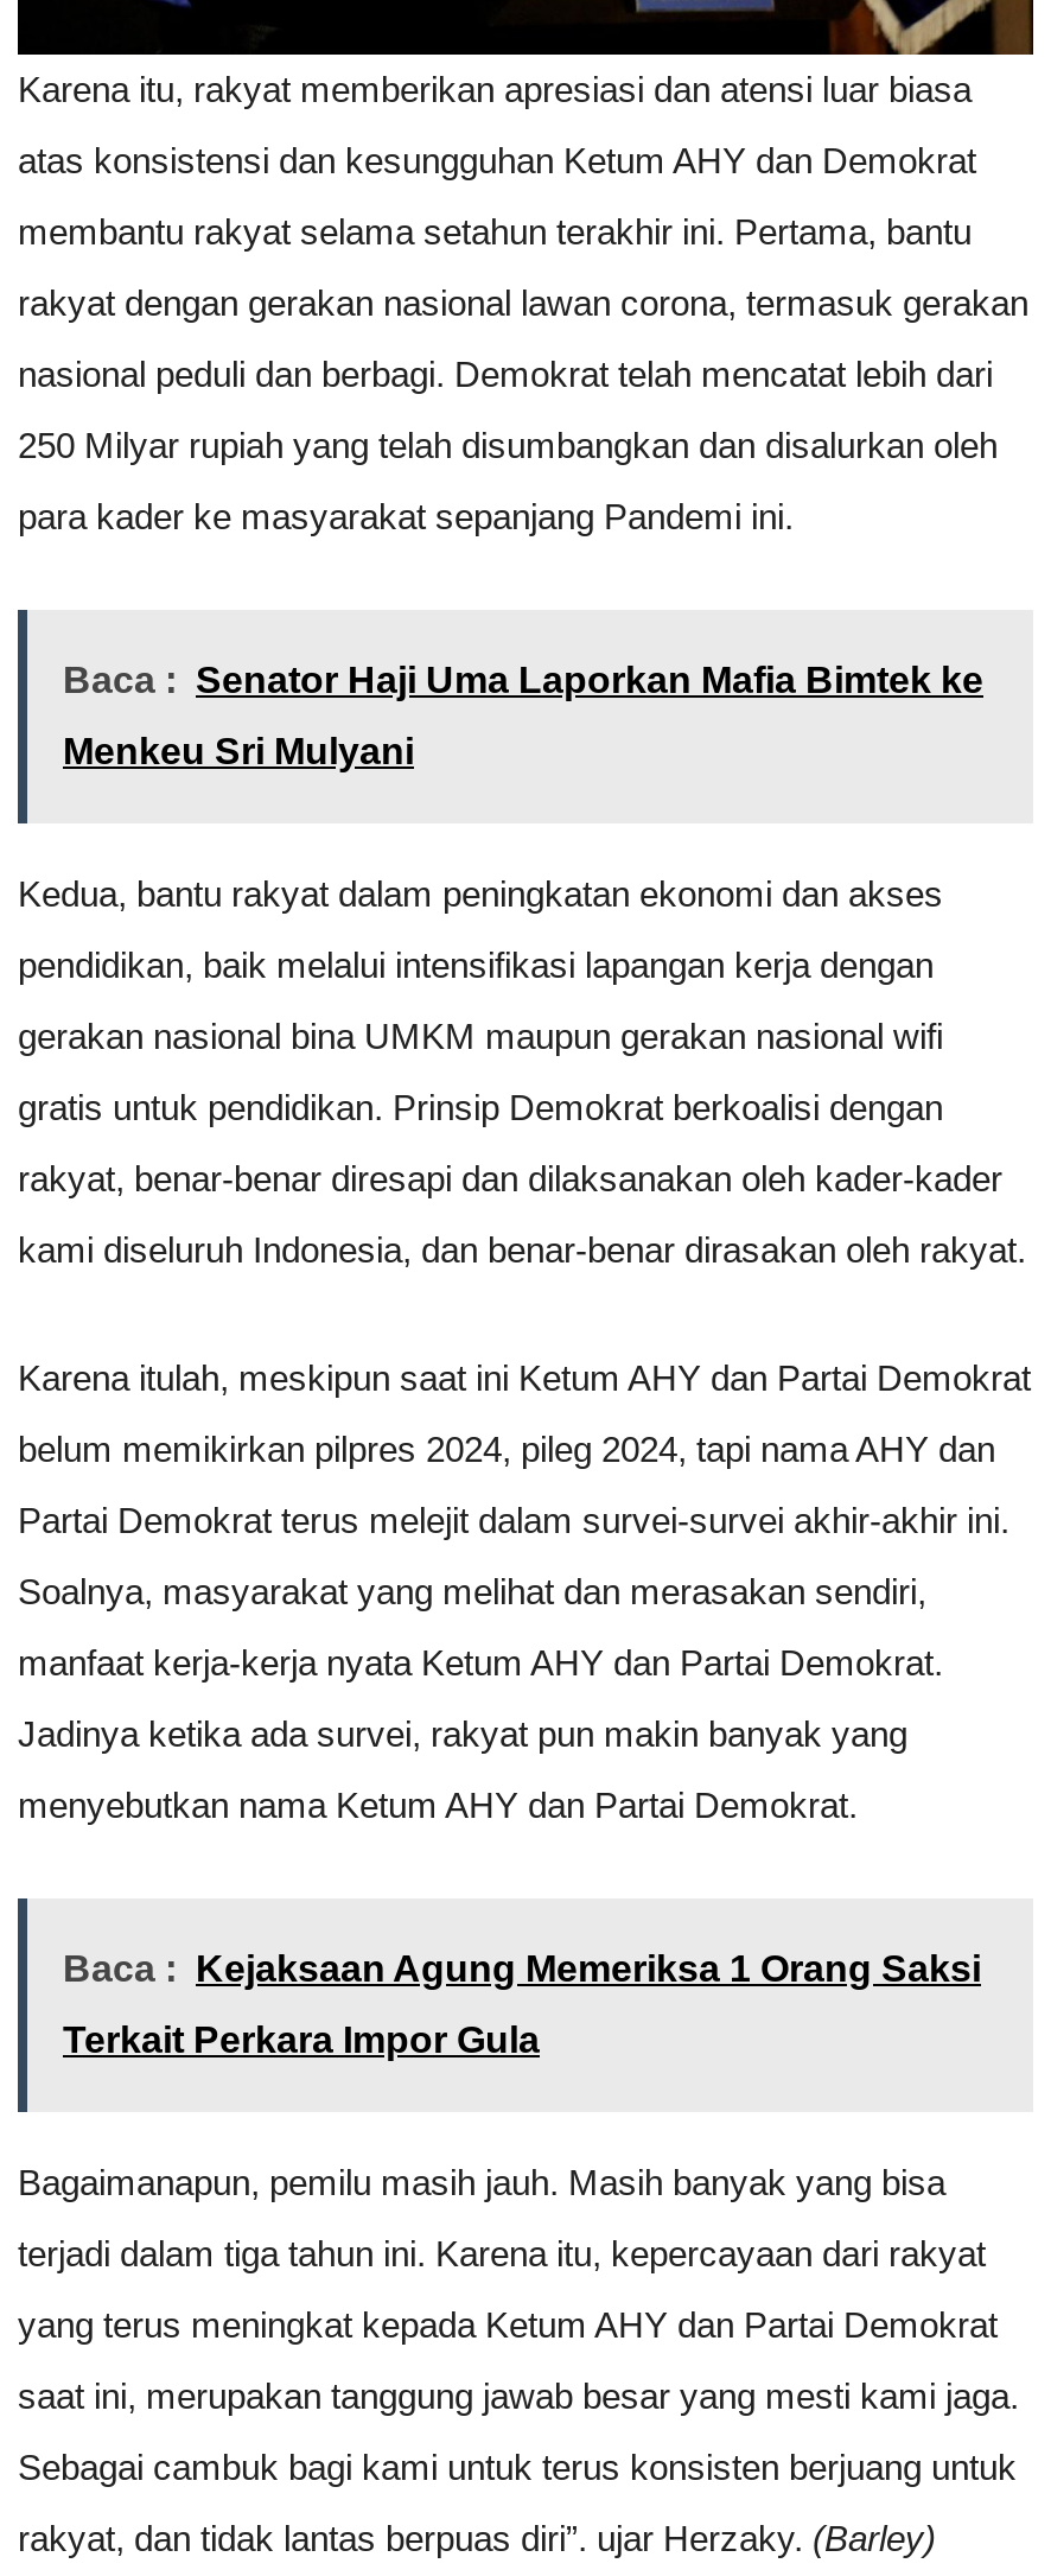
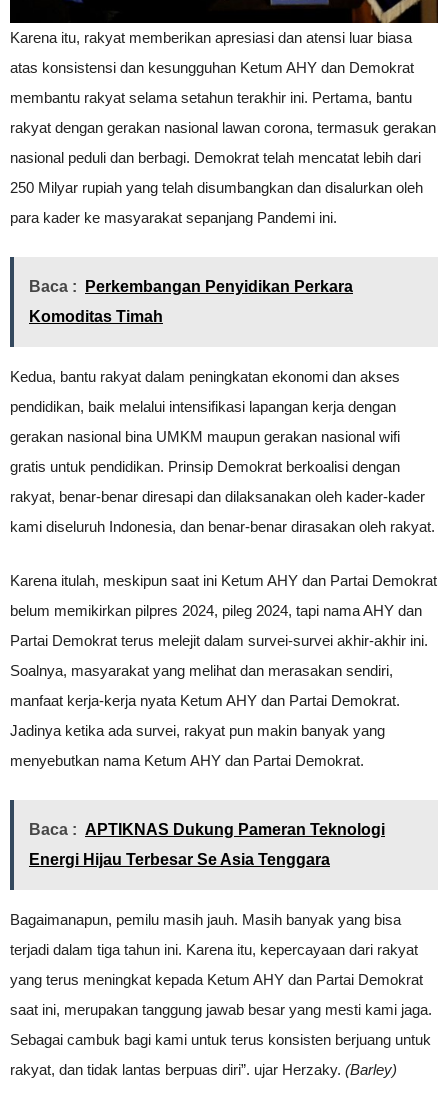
[63,660,983,701] Baca : Senator Haji Uma Laporkan Mafia Bimtek ke -> [29,278,353,295] Baca : Perkembangan Penyidikan Perkara
[63,731,414,772] Menkeu Sri Mulyani -> [29,308,163,325] Komoditas Timah
[63,1949,981,1989] Baca : Kejaksaan Agung Memeriksa 1 Orang Saksi -> [29,821,385,838] Baca : APTIKNAS Dukung Pameran Teknologi
[63,2020,540,2060] Terkait Perkara Impor Gula -> [29,851,330,868] Energi Hijau Terbesar Se Asia Tenggara

